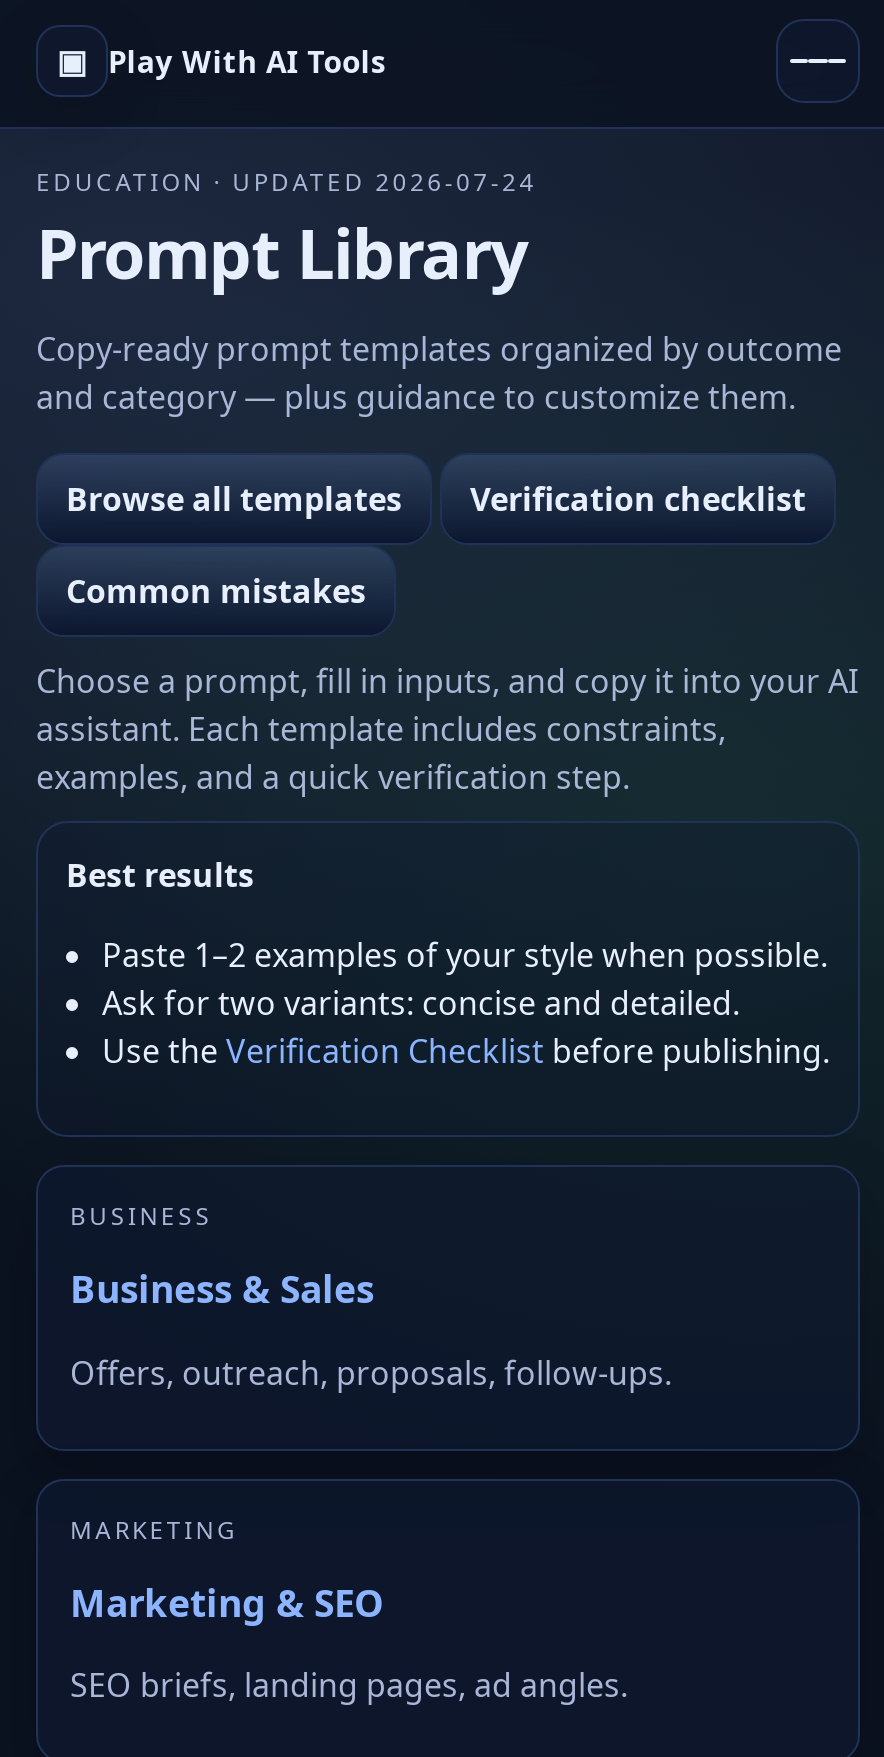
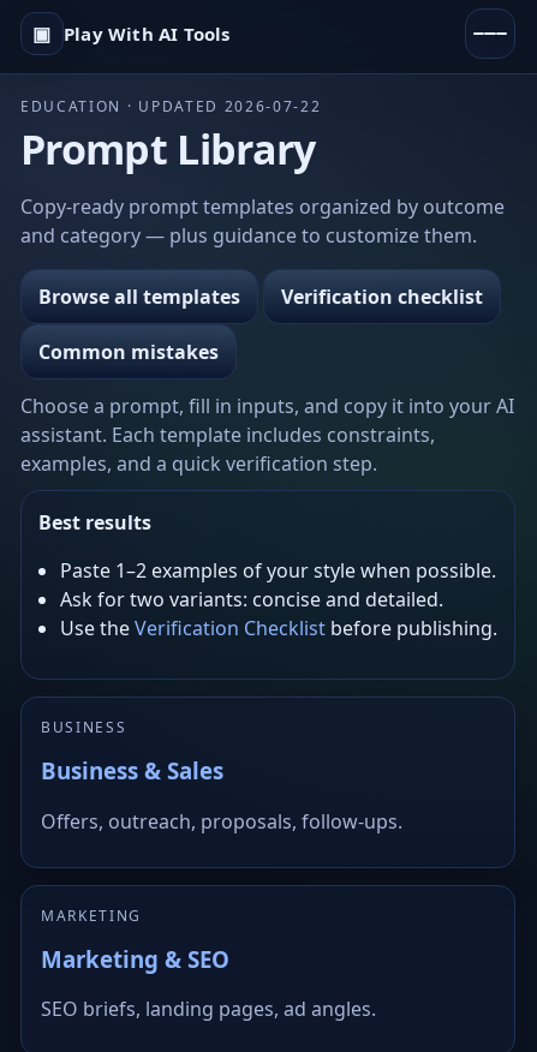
[36,165,537,199] EDUCATION · UPDATED 2026-07-24 -> [20,96,321,116] EDUCATION · UPDATED 2026-07-22

